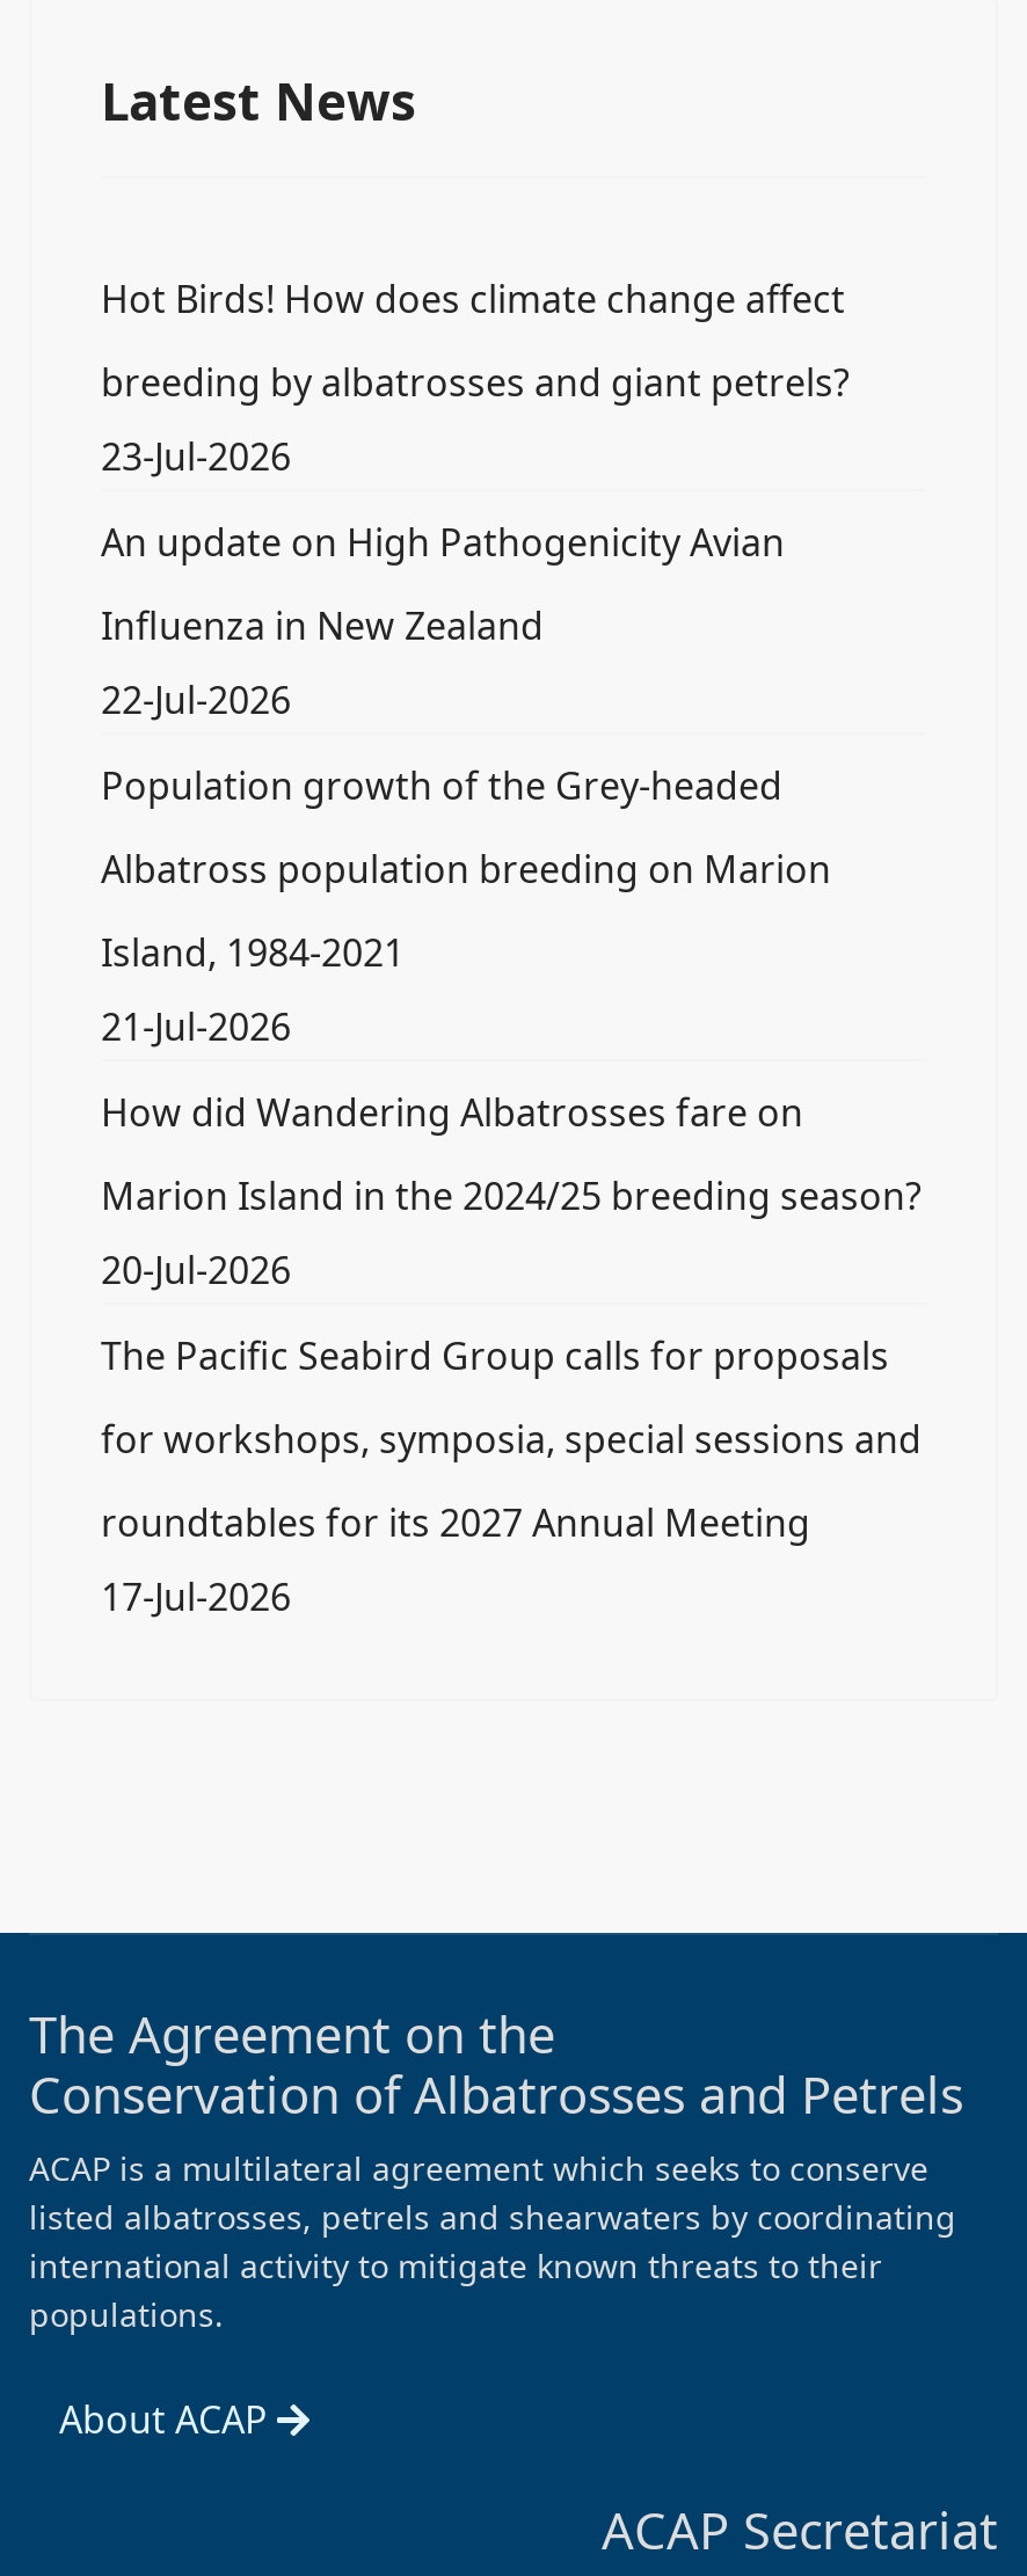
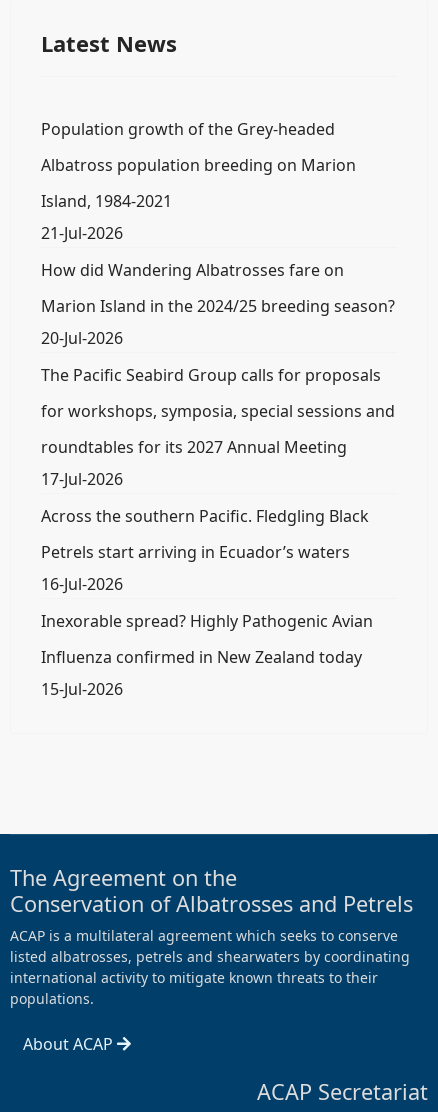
[101,274,850,726] Hot Birds! How does climate change affect | breeding by albatrosses and giant petrels? | 23-Jul-2026 | An update on High Pathogenicity Avian | Influenza in New Zealand | 22-Jul-2026 -> none
moved [101,761,922,1623] -> [41,118,395,490]: Population growth of the Grey-headed | Albatross population breeding on Marion | Island, 1984-2021 | ... | roundtables for its 2027 Annual Meeting | 17-Jul-2026
none -> [41,505,373,700] Across the southern Pacific. Fledgling Black | Petrels start arriving in Ecuador’s waters | 16-Jul-2026 | Inexorable spread? Highly Pathogenic Avian | Influenza confirmed in New Zealand today | 15-Jul-2026

